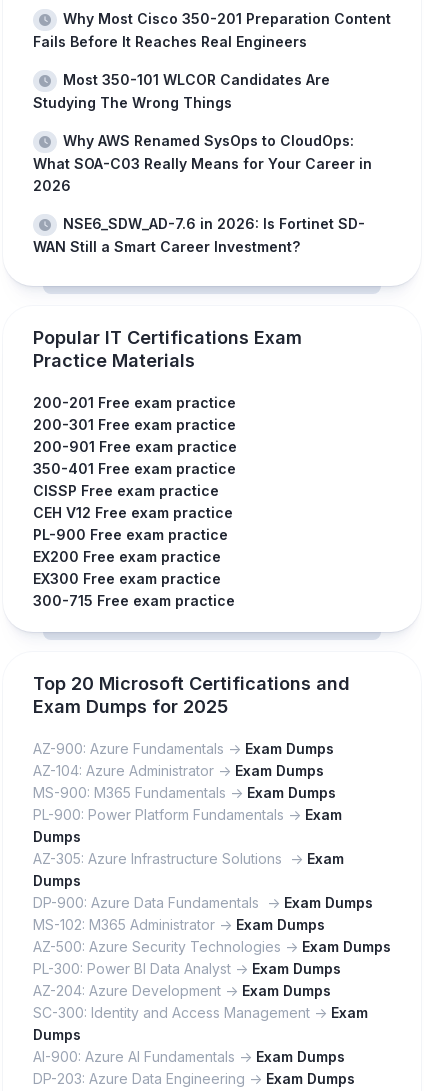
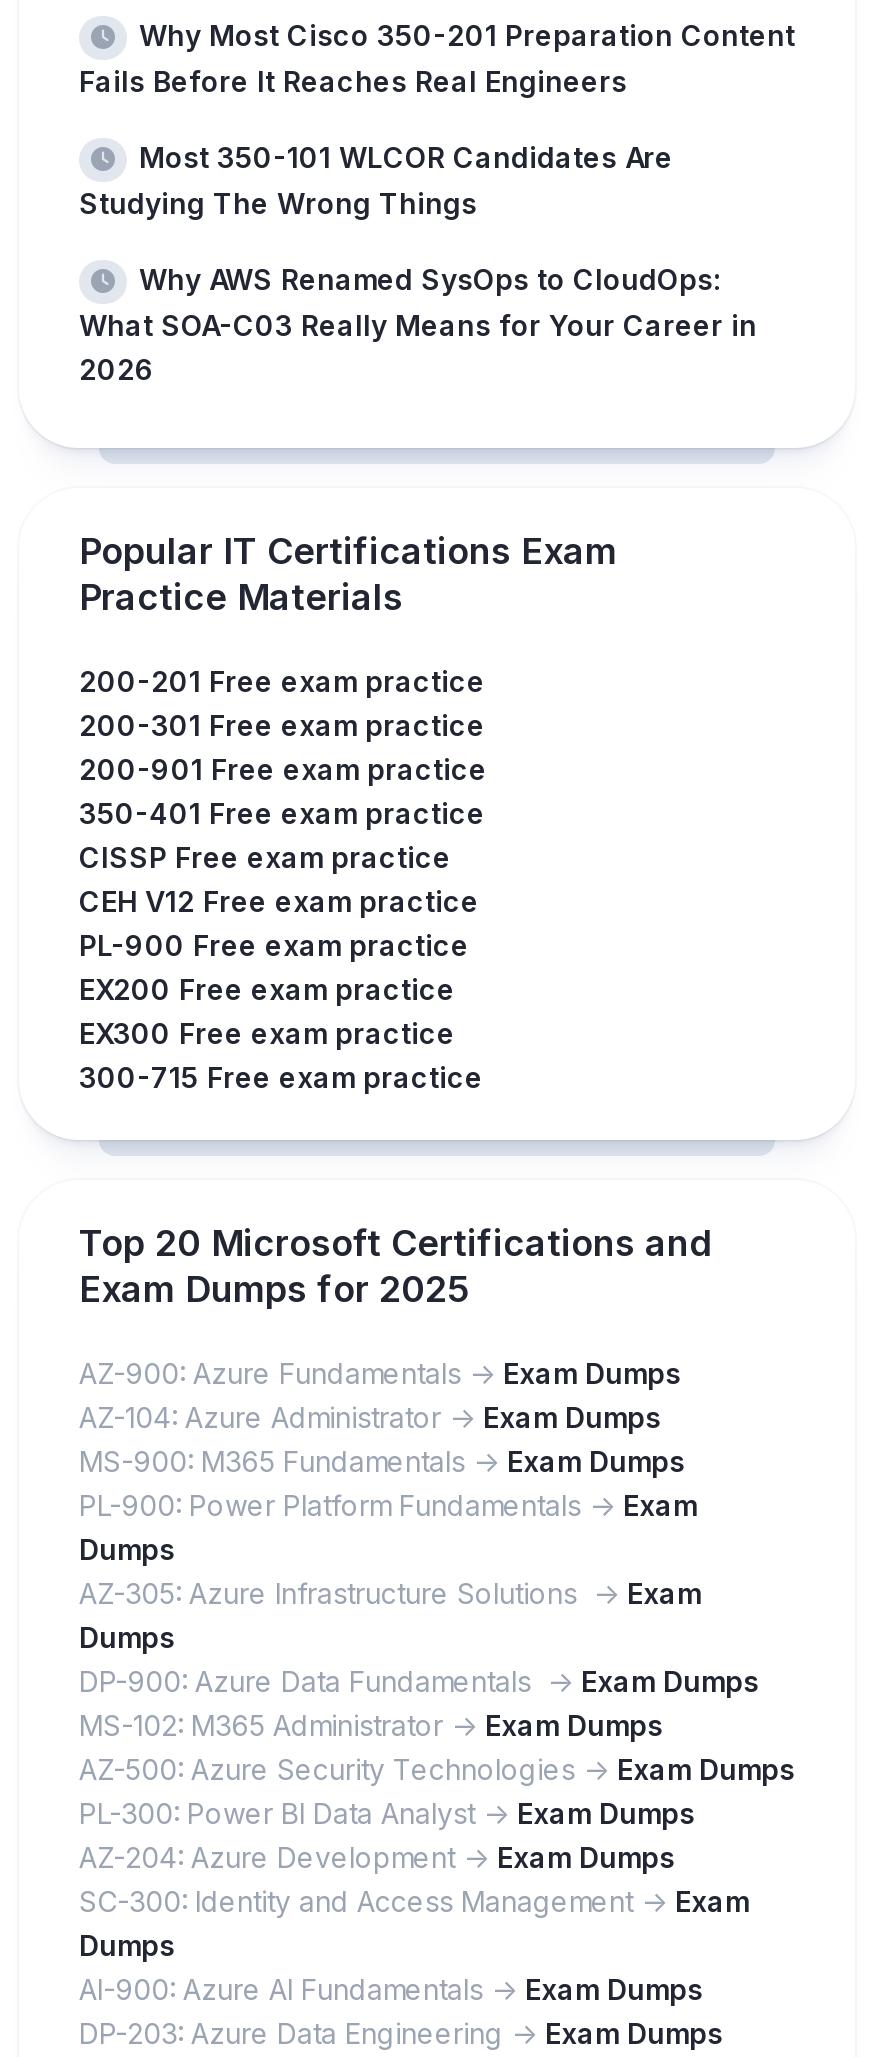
[33,215,365,255] NSE6_SDW_AD-7.6 in 2026: Is Fortinet SD- | WAN Still a Smart Career Investment? -> none

